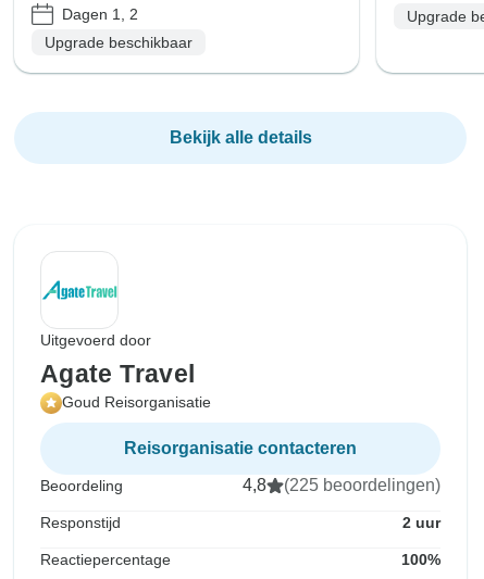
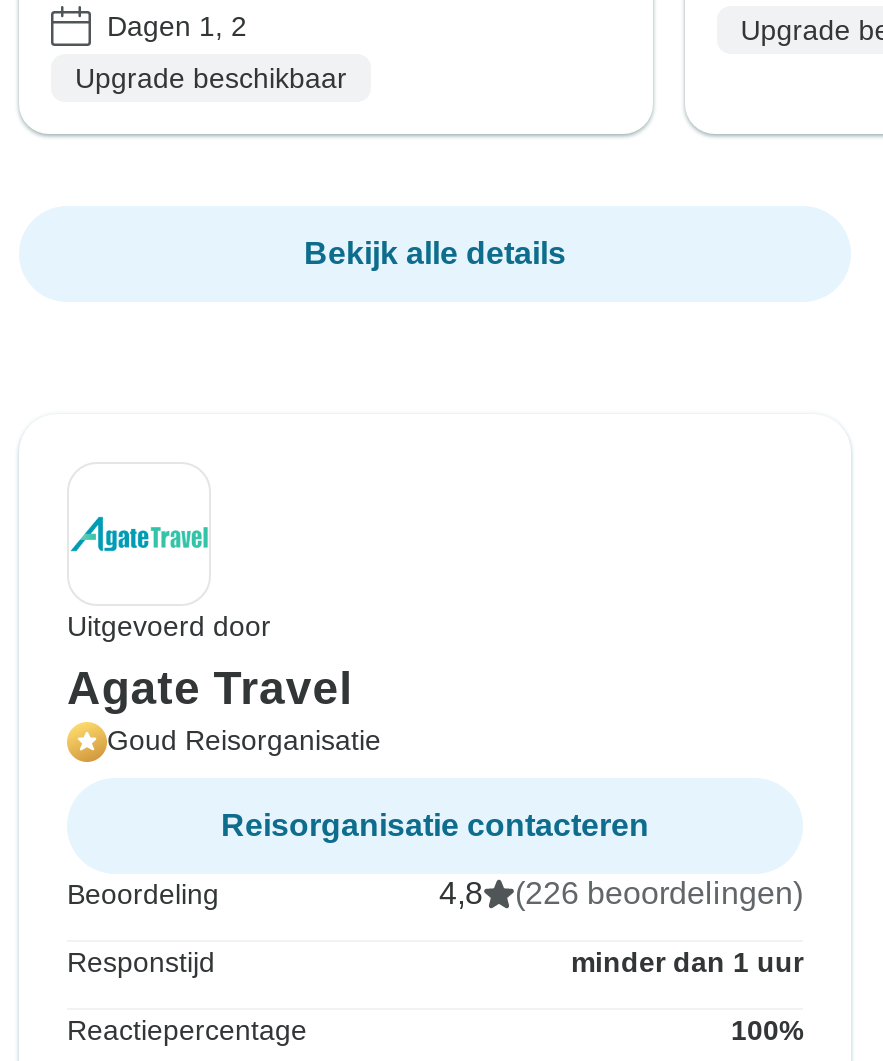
[284,476,440,495] (225 beoordelingen) -> [515,877,803,911] (226 beoordelingen)
[402,514,440,532] 2 uur -> [571,947,803,979] minder dan 1 uur

